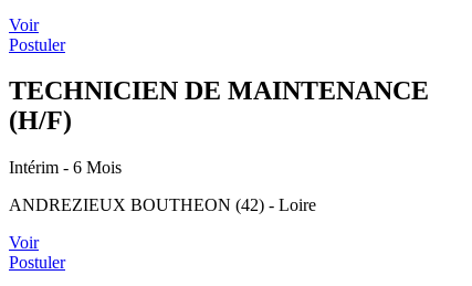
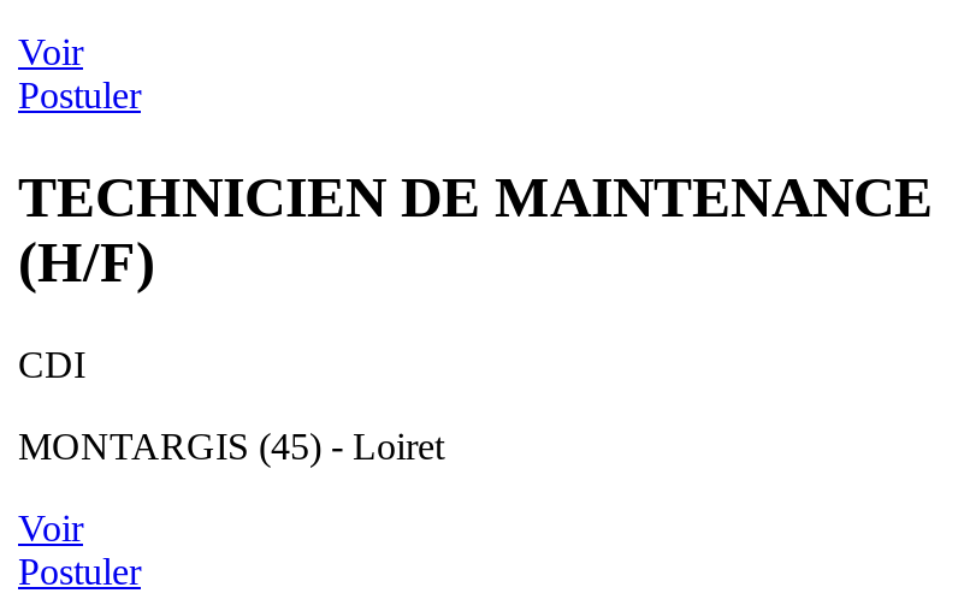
[9,158,122,177] Intérim - 6 Mois -> [18,345,85,386] CDI
[9,196,316,215] ANDREZIEUX BOUTHEON (42) - Loire -> [18,426,444,467] MONTARGIS (45) - Loiret

